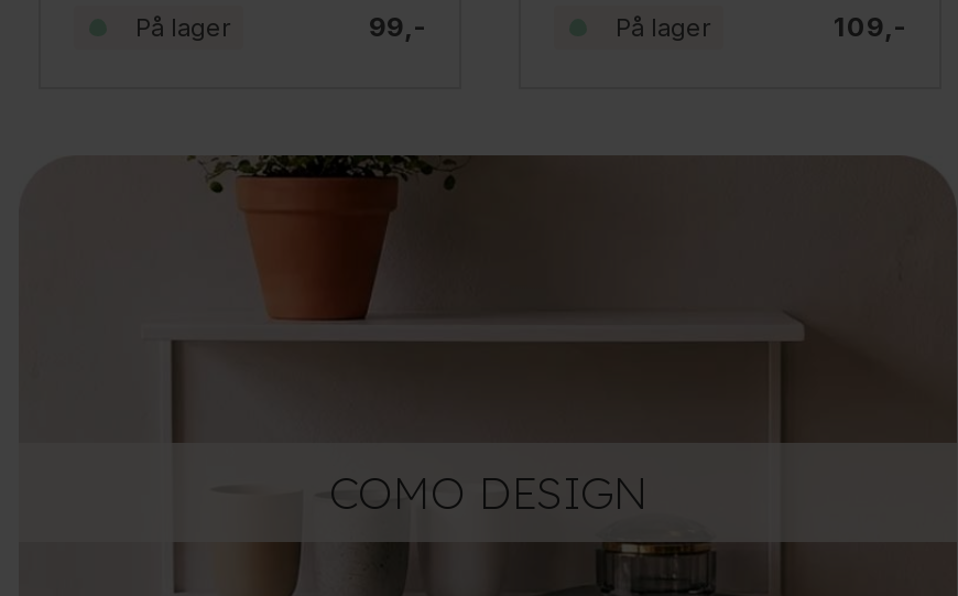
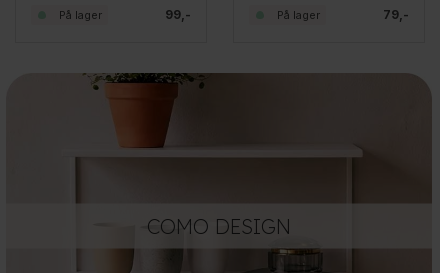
[834,10,906,43] 109,- -> [383,7,409,22] 79,-

